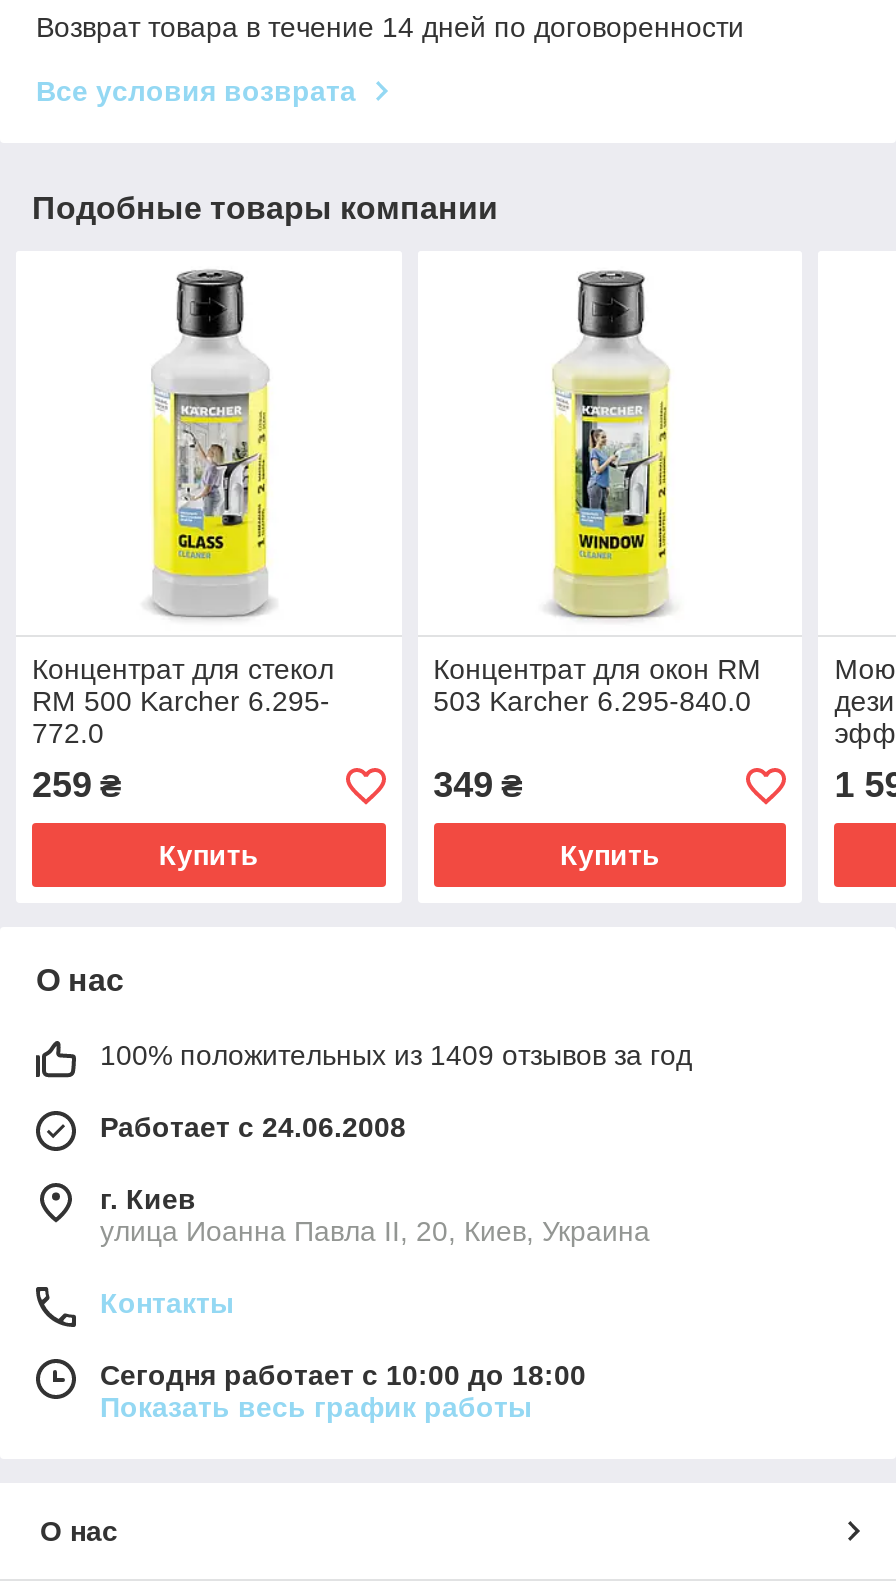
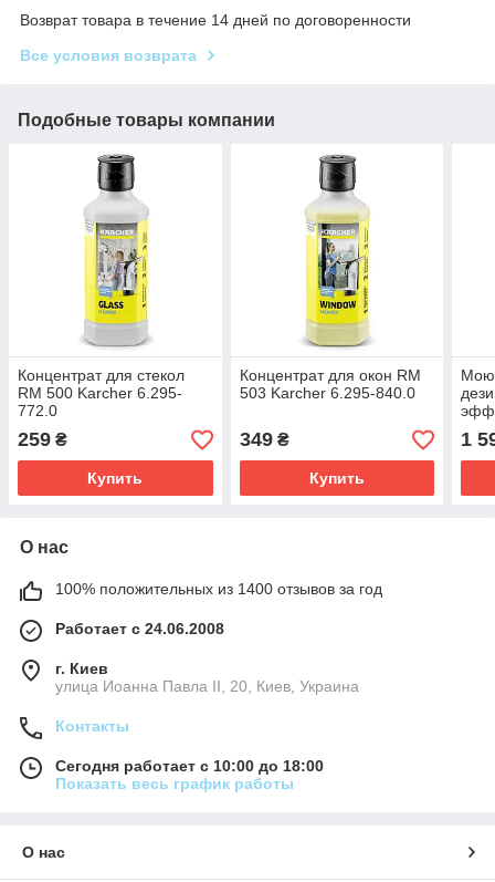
[100,1040,692,1072] 100% положительных из 1409 отзывов за год -> [55,580,382,598] 100% положительных из 1400 отзывов за год

